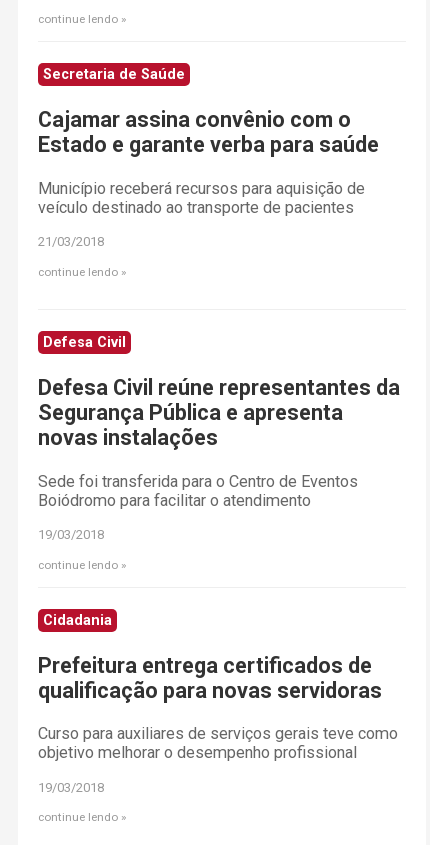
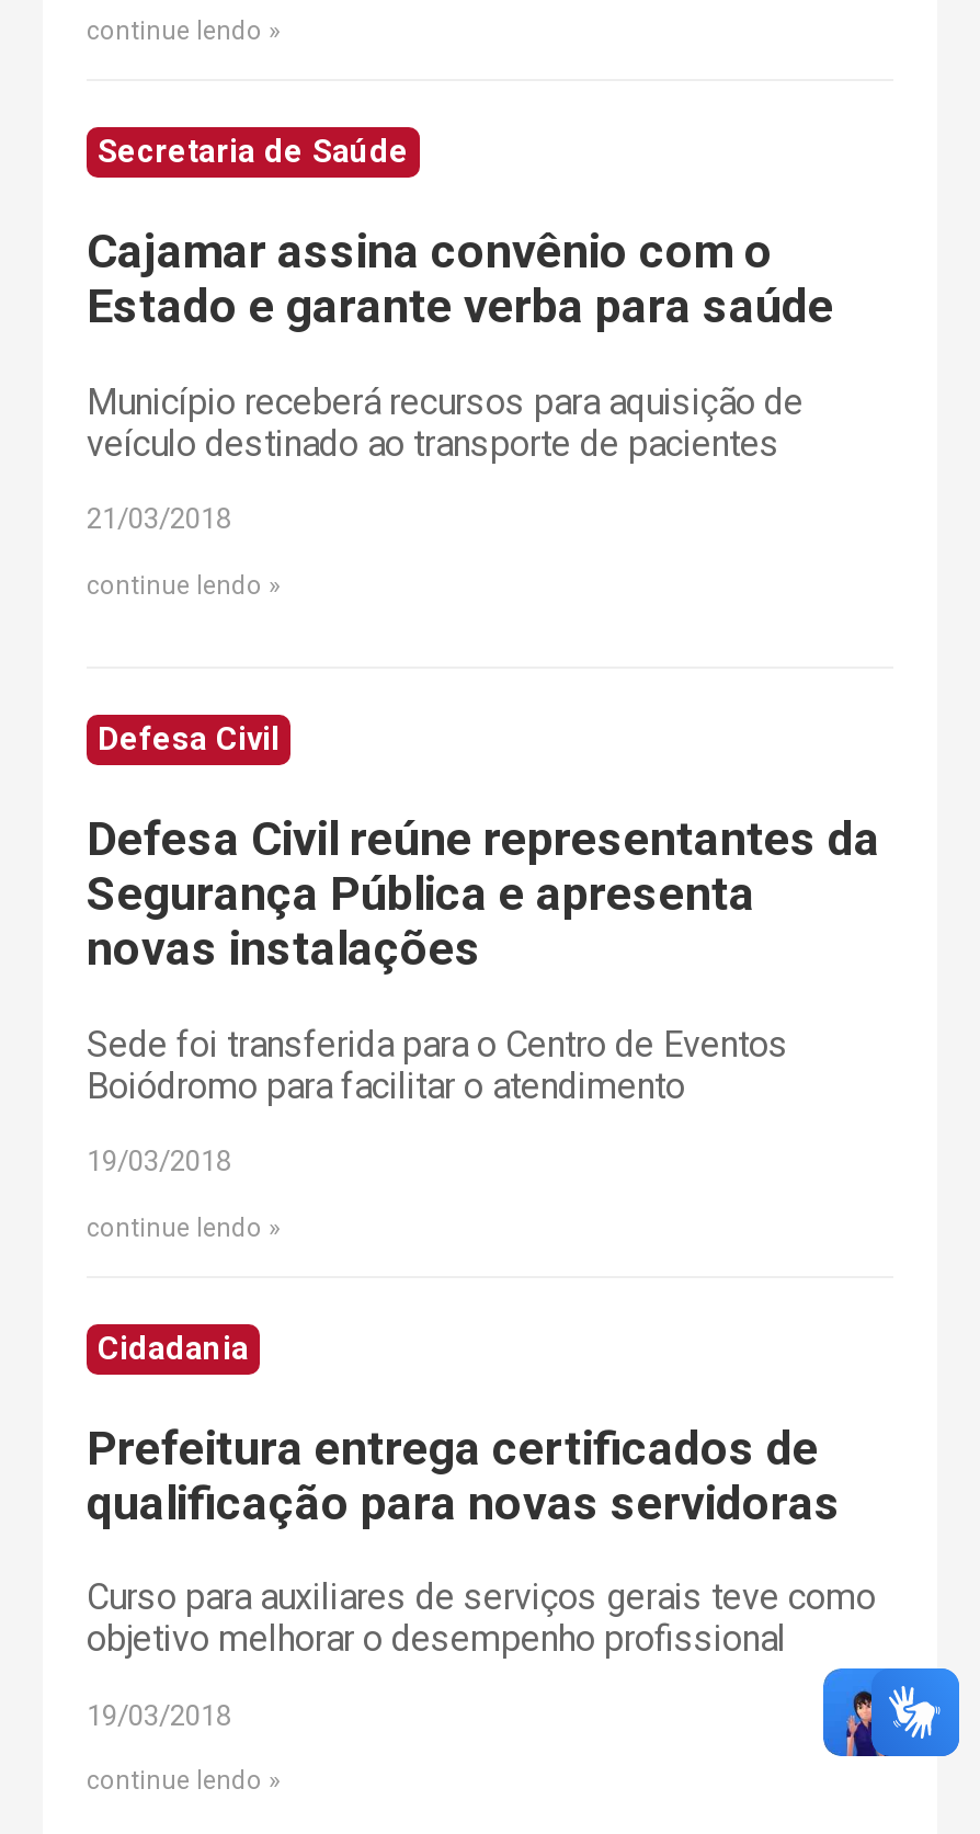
none -> [821,1666,961,1758] [image]

